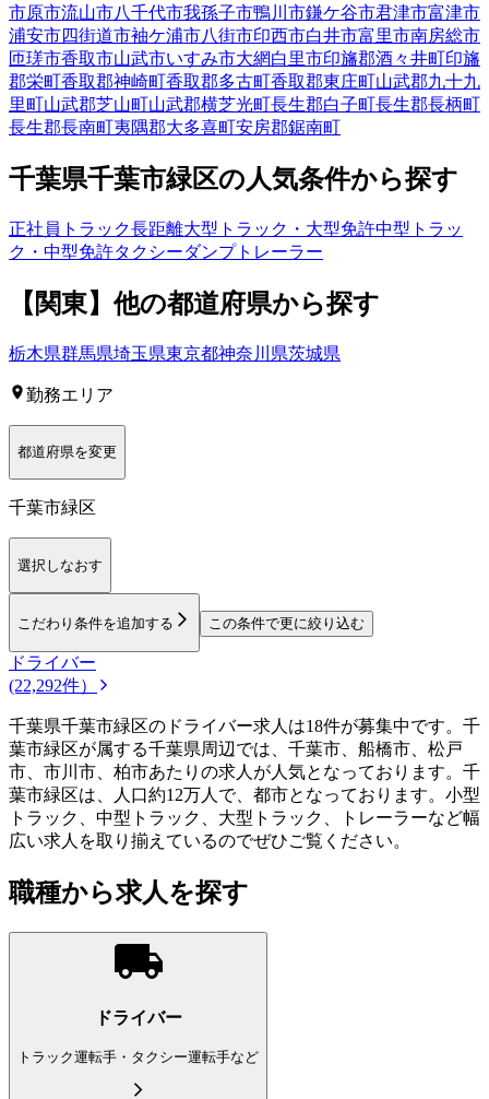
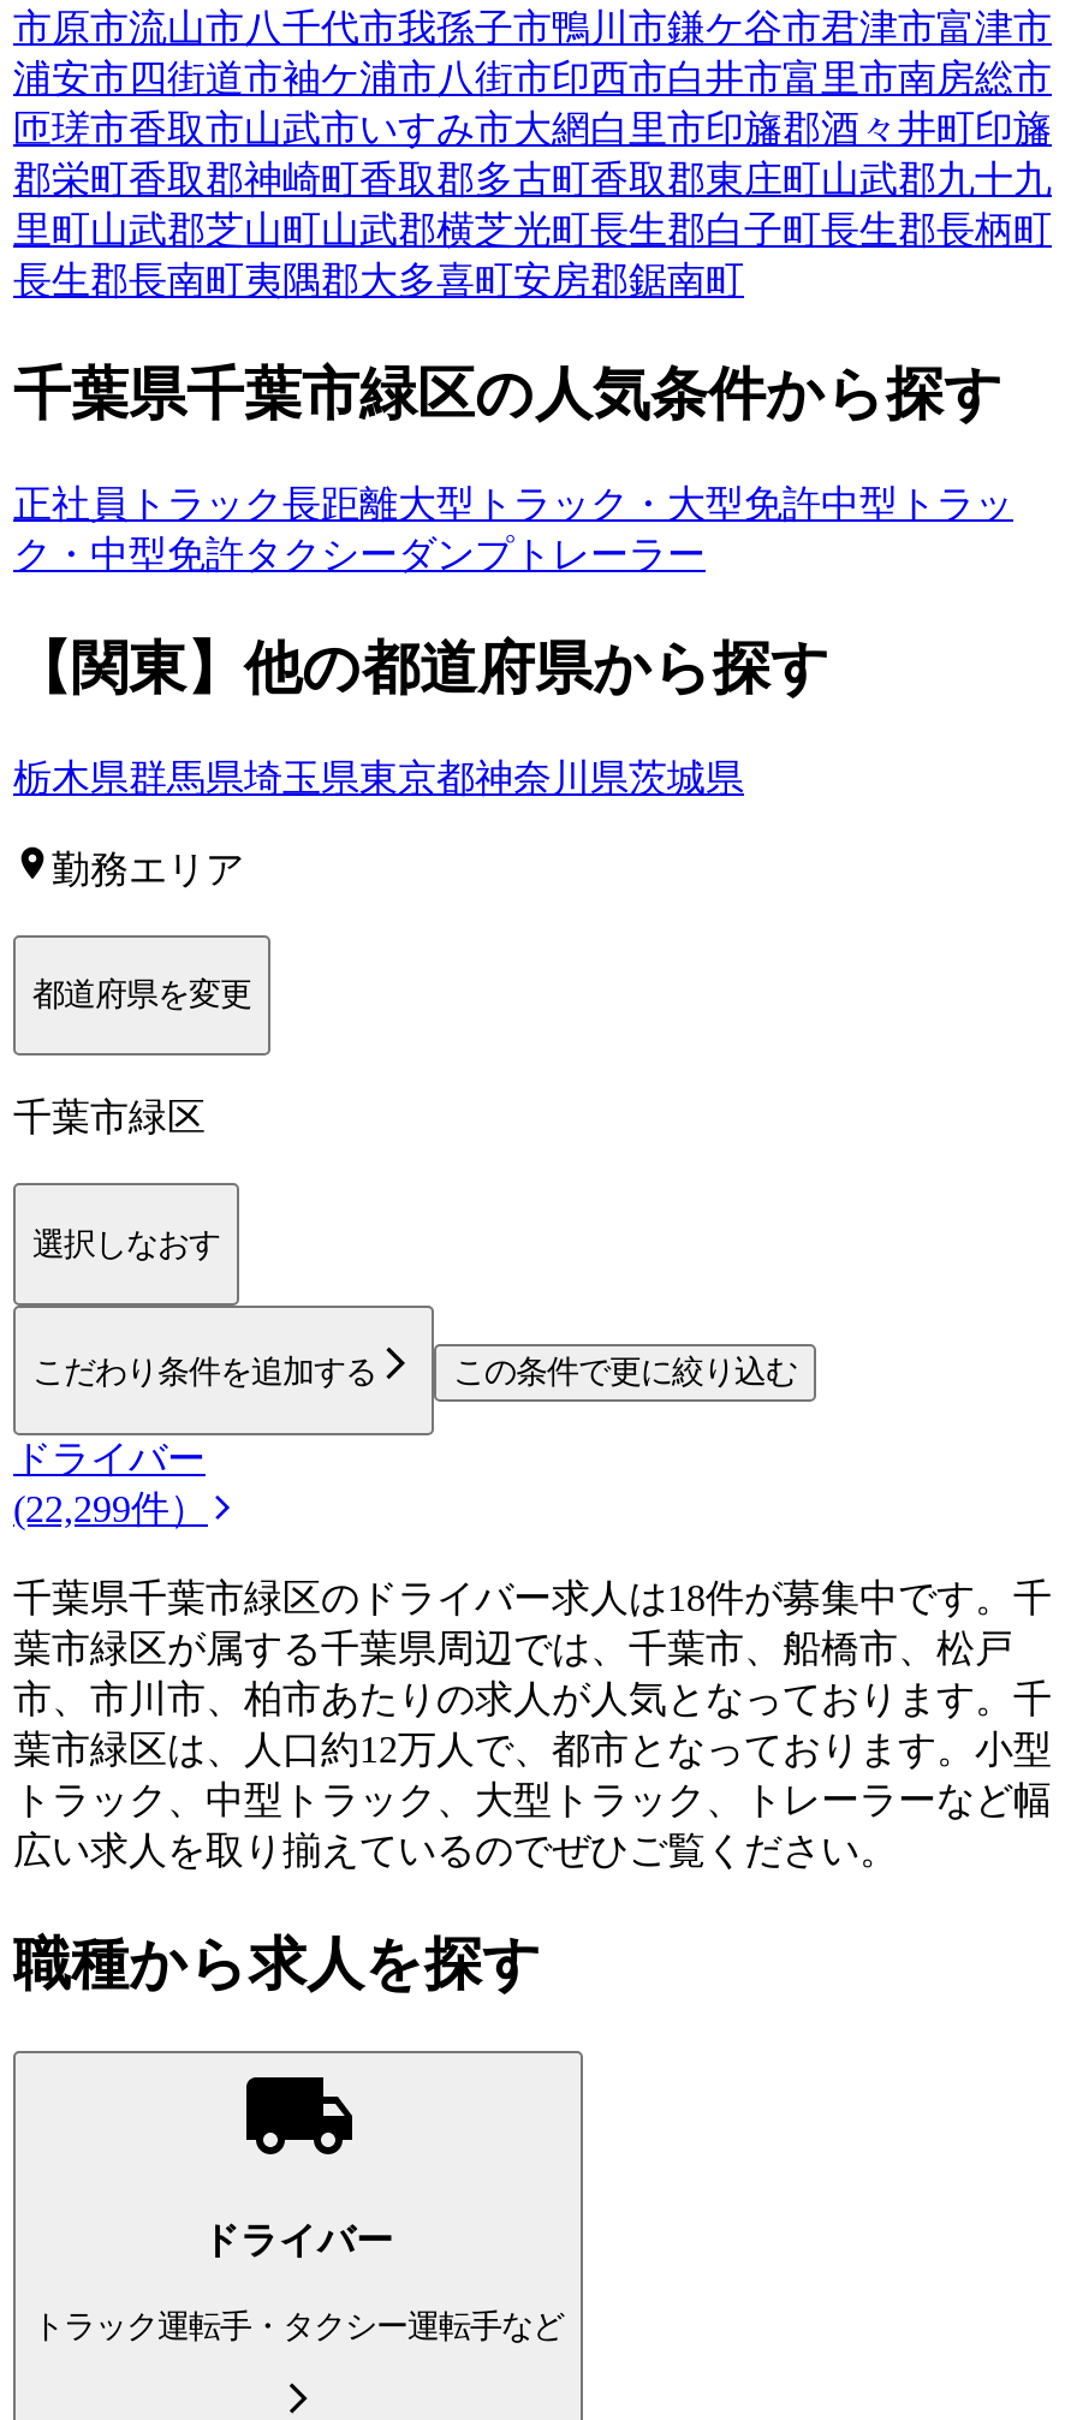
[9,676,97,695] (22,292件） -> [13,1488,208,1529] (22,299件）

